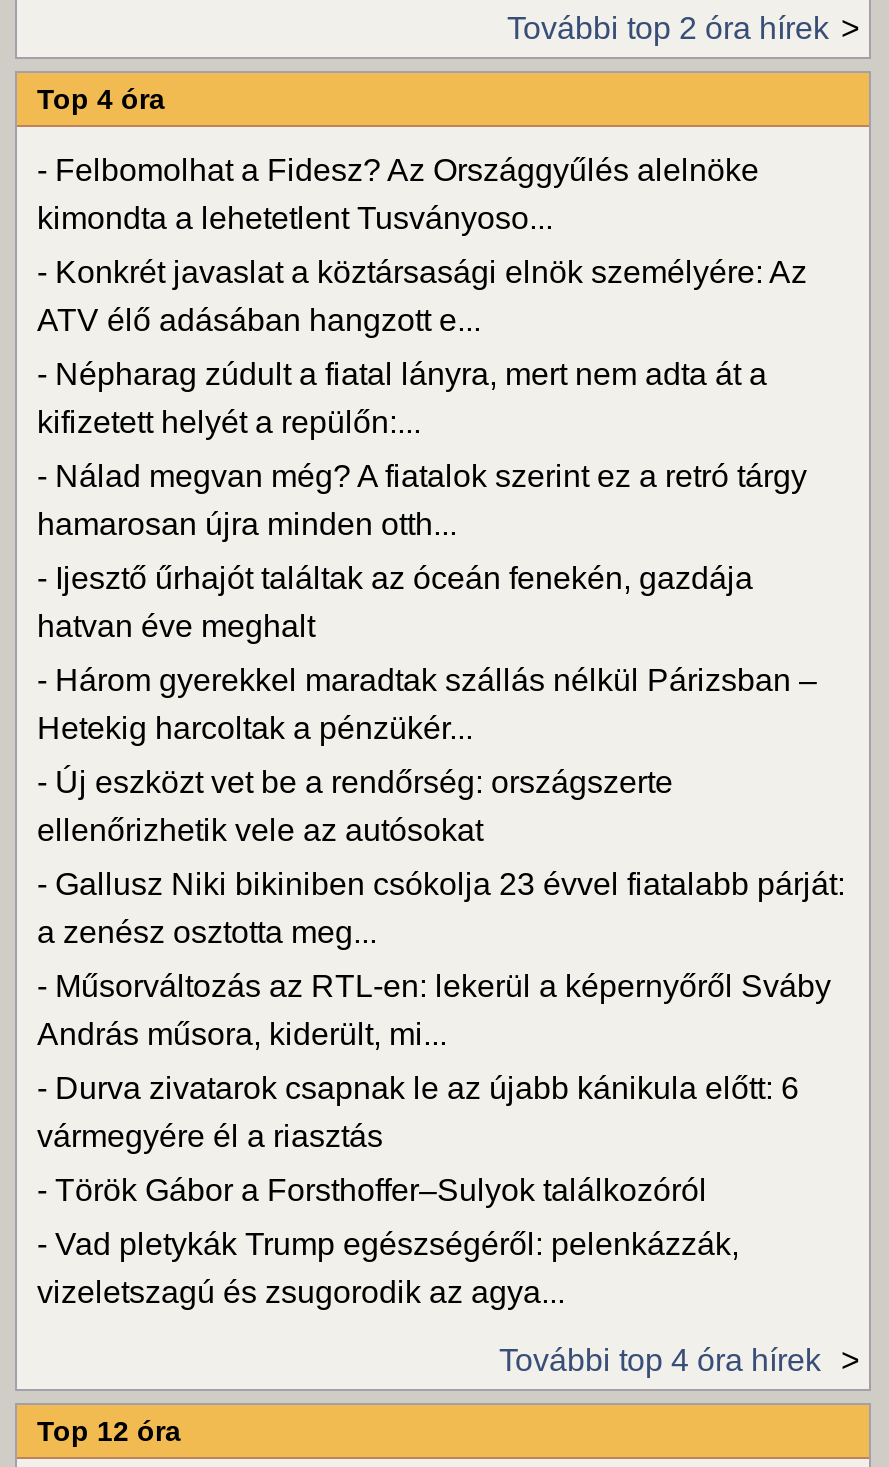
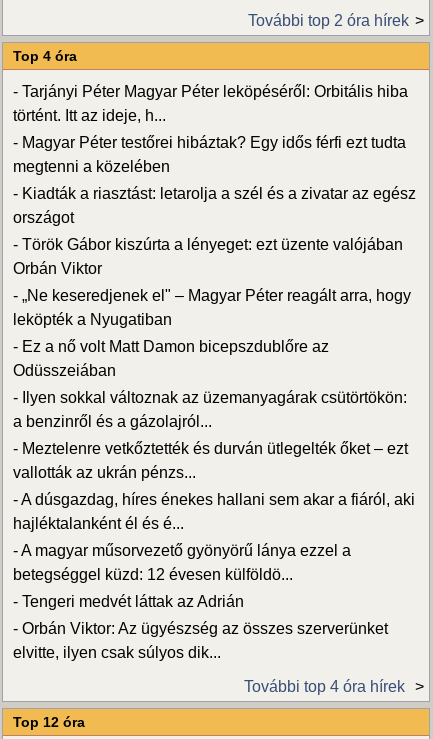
[37,153,759,235] - Felbomolhat a Fidesz? Az Országgyűlés alelnöke | kimondta a lehetetlent Tusványoso... -> [13,83,408,124] - Tarjányi Péter Magyar Péter leköpéséről: Orbitális hiba | történt. Itt az ideje, h...
[37,255,807,337] - Konkrét javaslat a köztársasági elnök személyére: Az | ATV élő adásában hangzott e... -> [13,134,406,175] - Magyar Péter testőrei hibáztak? Egy idős férfi ezt tudta | megtenni a közelében
[37,357,767,439] - Népharag zúdult a fiatal lányra, mert nem adta át a | kifizetett helyét a repülőn:... -> [13,185,416,226] - Kiadták a riasztást: letarolja a szél és a zivatar az egész | országot
[37,459,807,541] - Nálad megvan még? A fiatalok szerint ez a retró tárgy | hamarosan újra minden otth... -> [13,236,403,277] - Török Gábor kiszúrta a lényeget: ezt üzente valójában | Orbán Viktor
[37,561,753,643] - Ijesztő űrhajót találtak az óceán fenekén, gazdája | hatvan éve meghalt -> [13,287,411,328] - „Ne keseredjenek el" – Magyar Péter reagált arra, hogy | leköpték a Nyugatiban
[37,663,817,745] - Három gyerekkel maradtak szállás nélkül Párizsban – | Hetekig harcoltak a pénzükér... -> [13,338,329,379] - Ez a nő volt Matt Damon bicepszdublőre az | Odüsszeiában
[37,765,673,847] - Új eszközt vet be a rendőrség: országszerte | ellenőrizhetik vele az autósokat -> [13,389,407,430] - Ilyen sokkal változnak az üzemanyagárak csütörtökön: | a benzinről és a gázolajról...
[37,867,845,949] - Gallusz Niki bikiniben csókolja 23 évvel fiatalabb párját: | a zenész osztotta meg... -> [13,440,408,481] - Meztelenre vetkőztették és durván ütlegelték őket – ezt | vallották az ukrán pénzs...
[37,969,831,1051] - Műsorváltozás az RTL-en: lekerül a képernyőről Sváby | András műsora, kiderült, mi... -> [13,491,415,532] - A dúsgazdag, híres énekes hallani sem akar a fiáról, aki | hajléktalanként él és é...
[37,1071,799,1153] - Durva zivatarok csapnak le az újabb kánikula előtt: 6 | vármegyére él a riasztás -> [13,542,351,583] - A magyar műsorvezető gyönyörű lánya ezzel a | betegséggel küzd: 12 évesen külföldö...
[37,1173,707,1207] - Török Gábor a Forsthoffer–Sulyok találkozóról -> [13,593,244,610] - Tengeri medvét láttak az Adrián
[37,1227,739,1309] - Vad pletykák Trump egészségéről: pelenkázzák, | vizeletszagú és zsugorodik az agya... -> [13,620,388,661] - Orbán Viktor: Az ügyészség az összes szerverünket | elvitte, ilyen csak súlyos dik...

